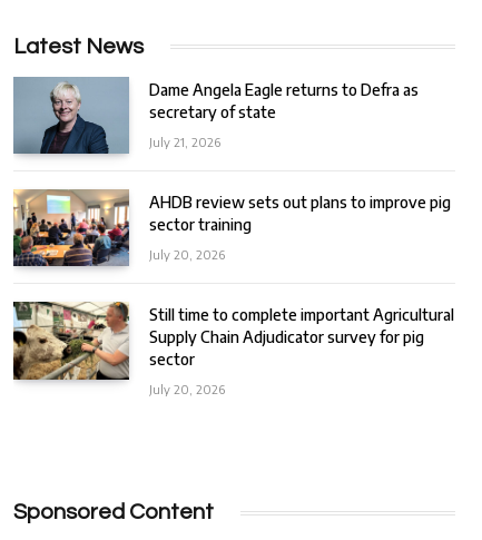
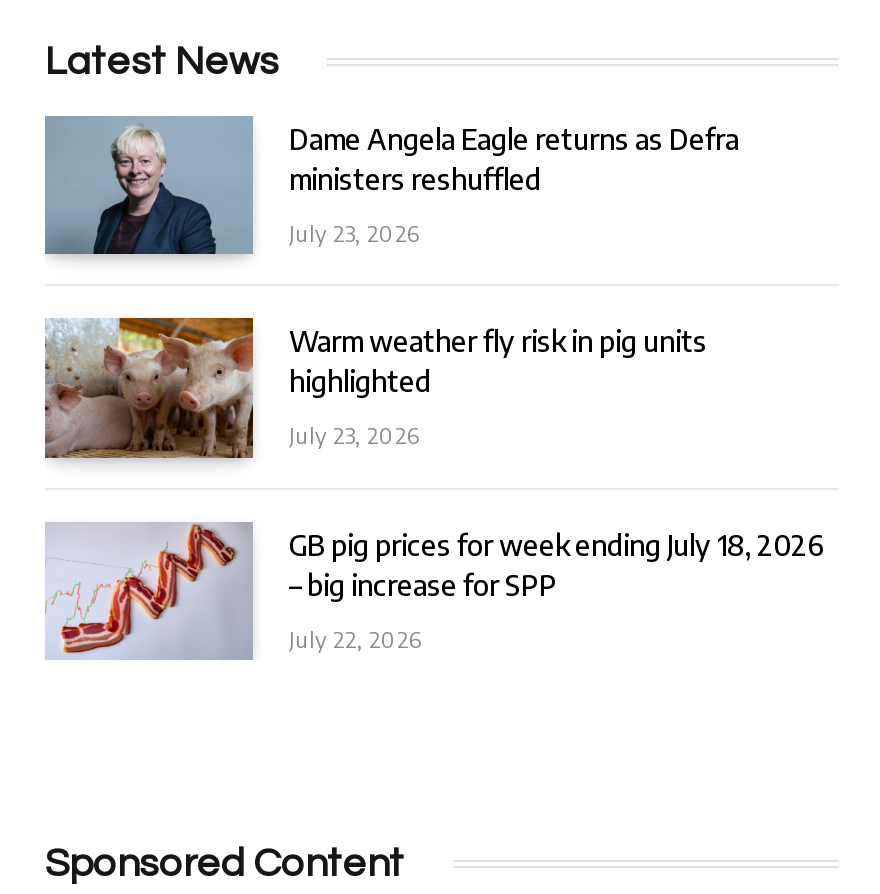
[149,80,419,121] Dame Angela Eagle returns to Defra as | secretary of state -> [289,122,739,196] Dame Angela Eagle returns as Defra | ministers reshuffled
[149,134,220,149] July 21, 2026 -> [289,220,419,246] July 23, 2026
[13,188,451,266] [image] | AHDB review sets out plans to improve pig | sector training -> [43,317,707,459] [image] | Warm weather fly risk in pig units | highlighted
[149,247,225,262] July 20, 2026 -> [289,423,419,449] July 23, 2026
[12,301,454,383] [image] | Still time to complete important Agricultural | Supply Chain Adjudicator survey for pig | sector -> [45,521,825,661] [image] | GB pig prices for week ending July 18, 2026 | – big increase for SPP
[149,382,225,397] July 20, 2026 -> [289,626,421,652] July 22, 2026

